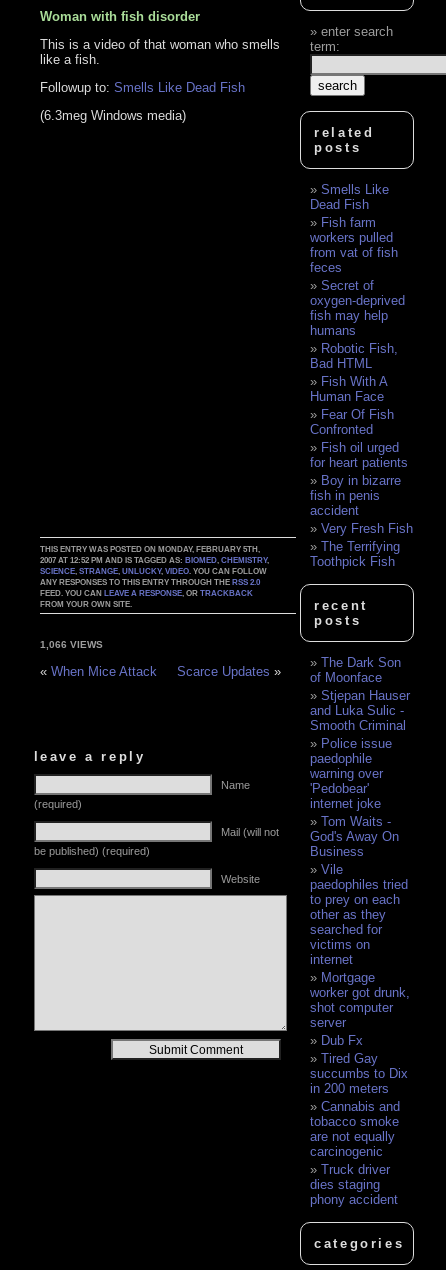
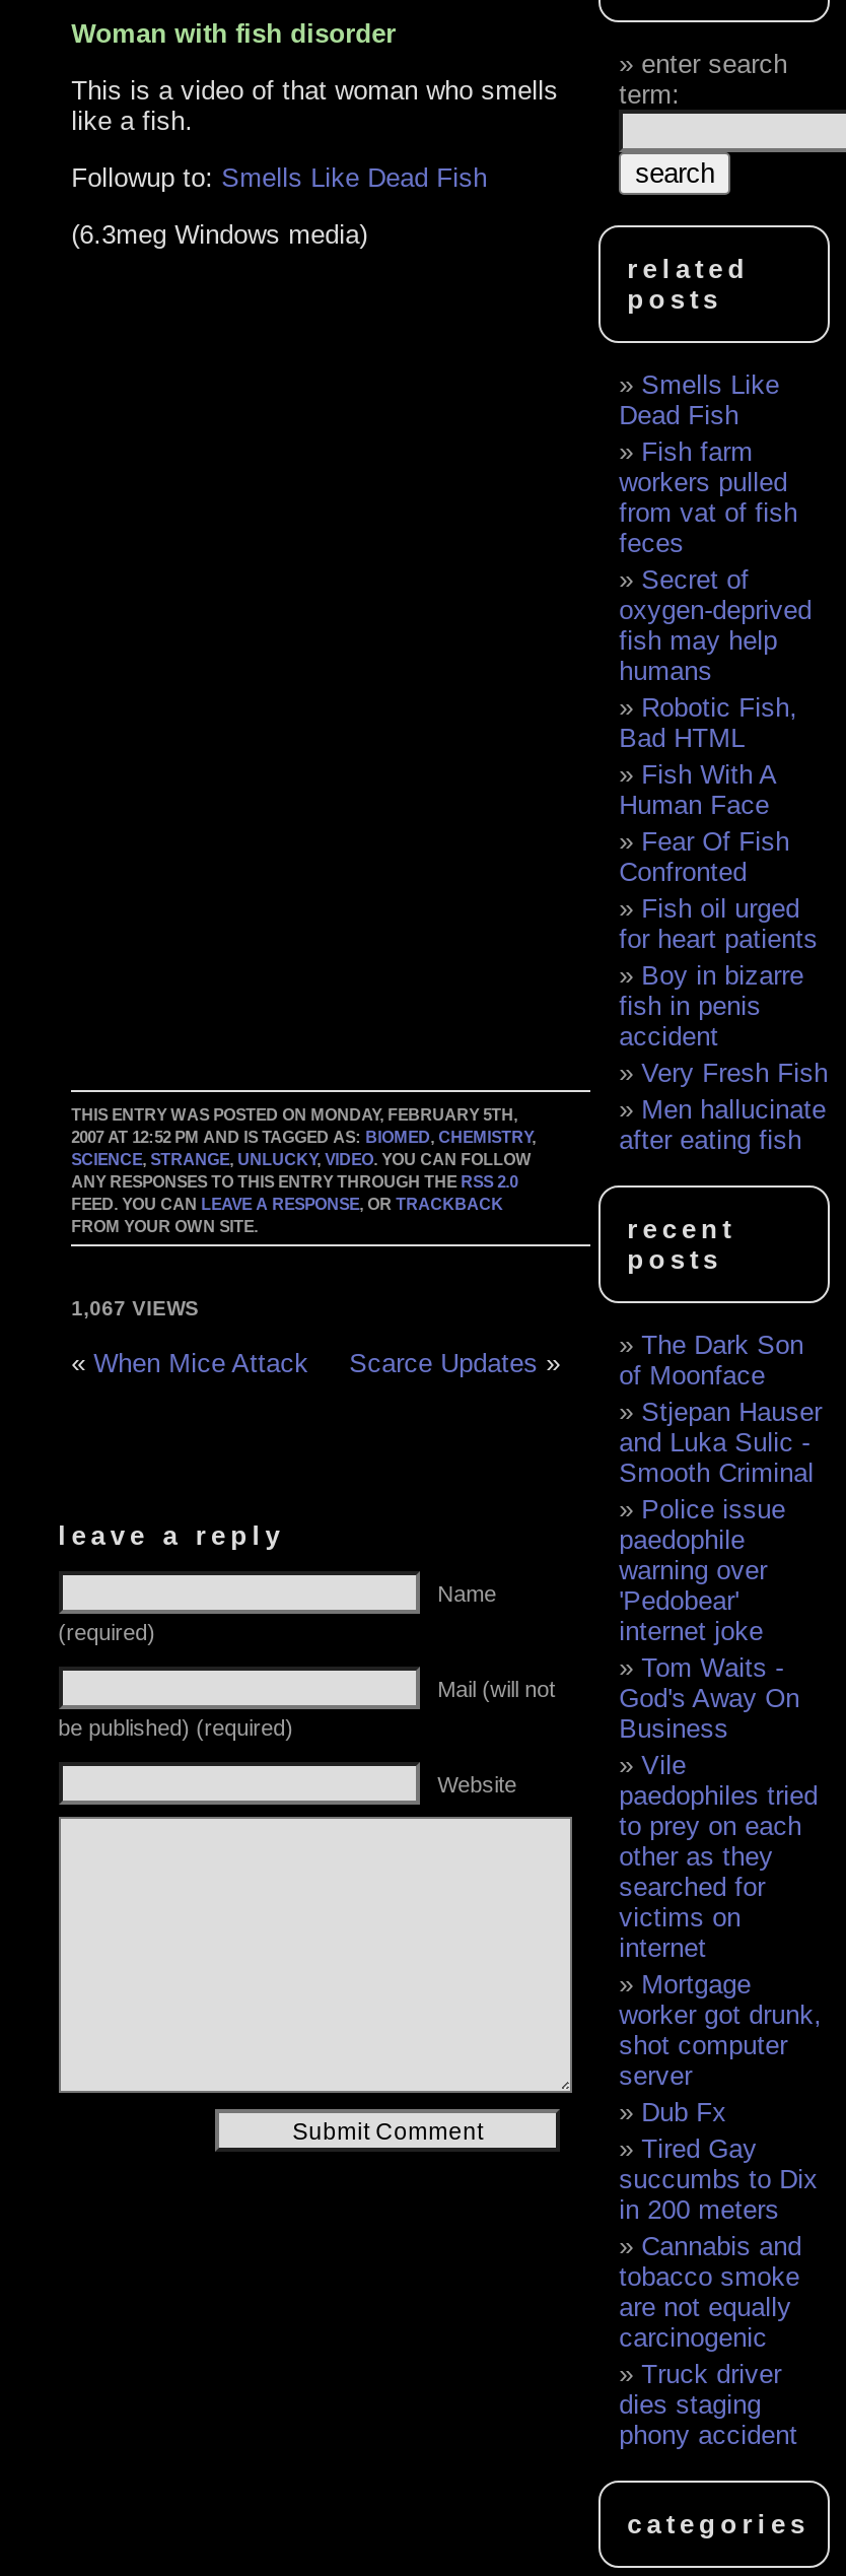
[310,539,400,569] The Terrifying | Toothpick Fish -> [619,1094,826,1154] Men hallucinate | after eating fish
[40,639,103,650] 1,066 VIEWS -> [71,1298,199,1320] 1,067 VIEWS

